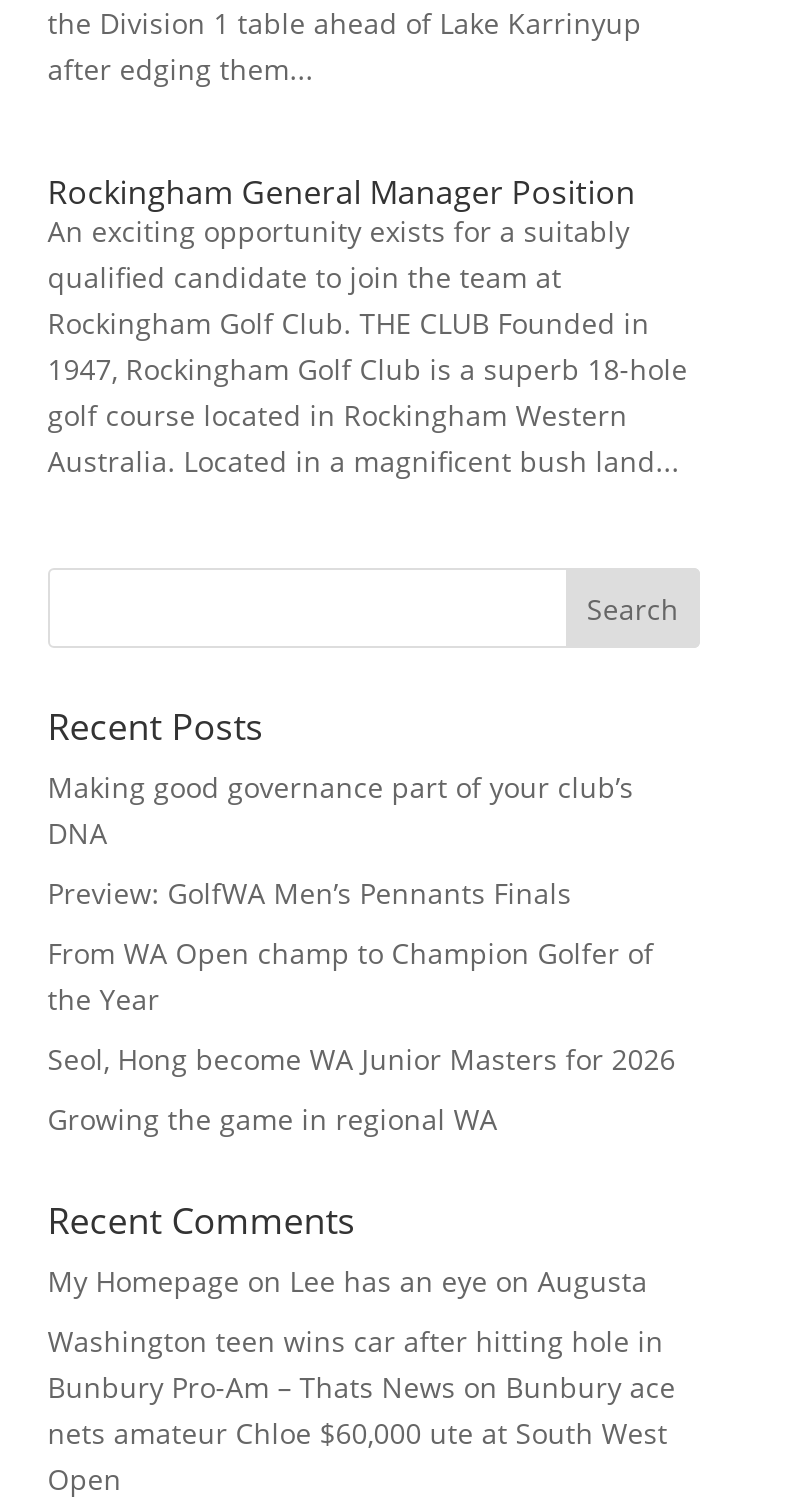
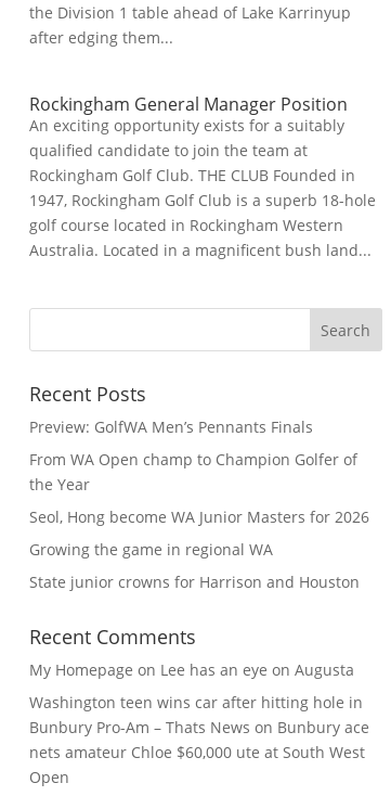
[48,768,634,852] Making good governance part of your club’s | DNA -> none
moved [48,874,676,1138] -> [29,416,369,560]: Preview: GolfWA Men’s Pennants Finals | From WA Open champ to Champion Golfer of | the Year | Seol, Hong become WA Junior Masters for 2026 | Growing the game in regional WA
none -> [29,572,359,592] State junior crowns for Harrison and Houston

